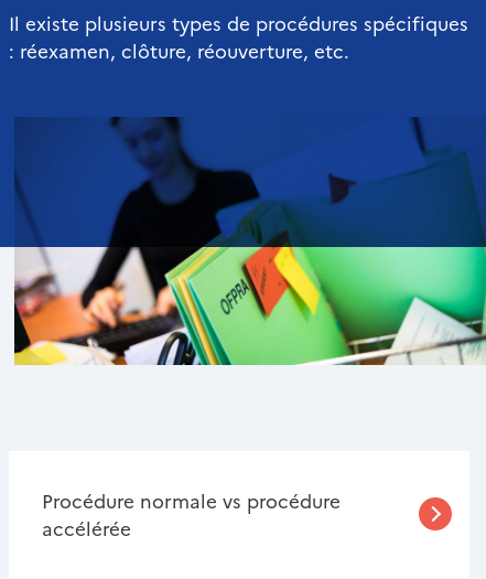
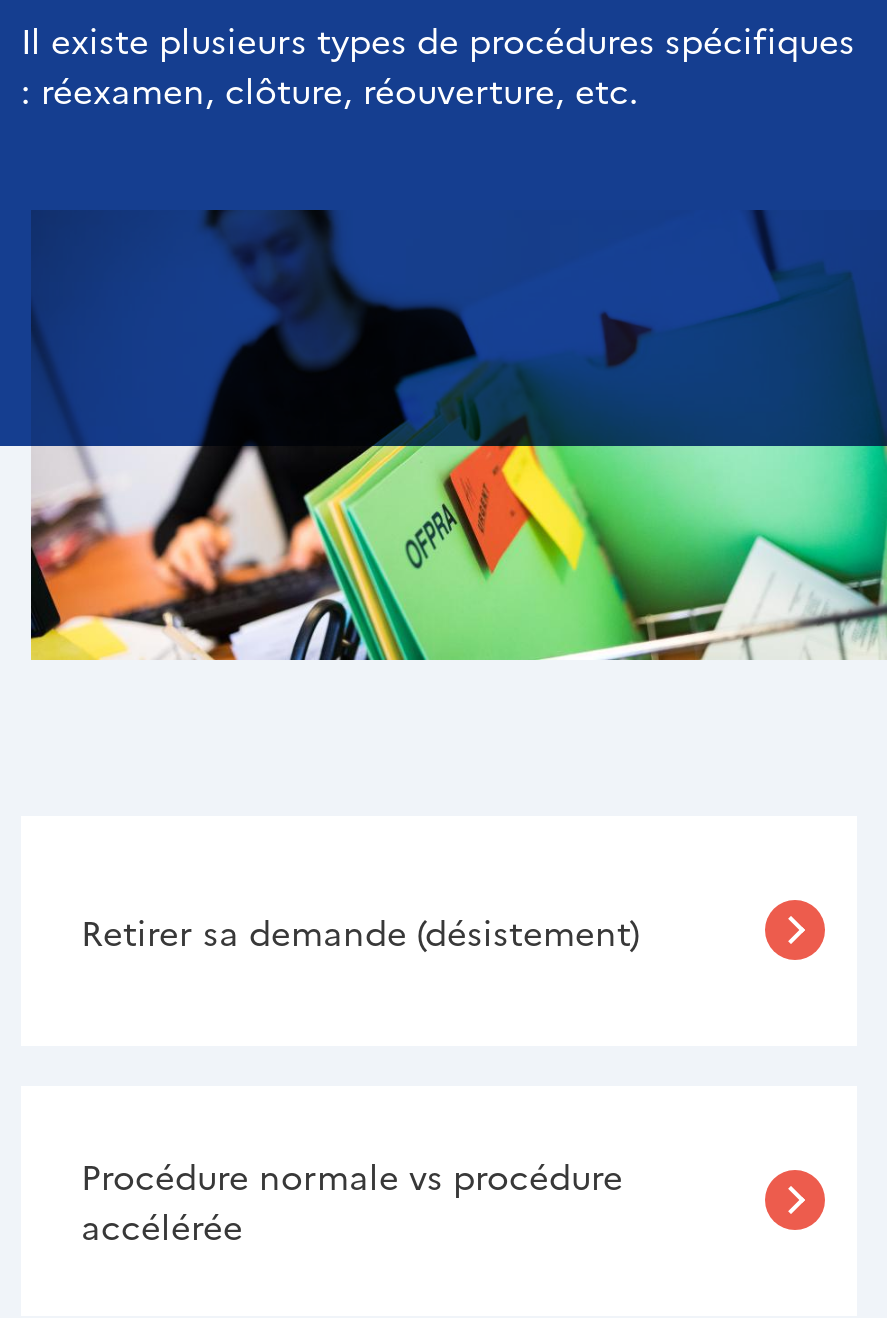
none -> [81,908,639,954] Retirer sa demande (désistement)

